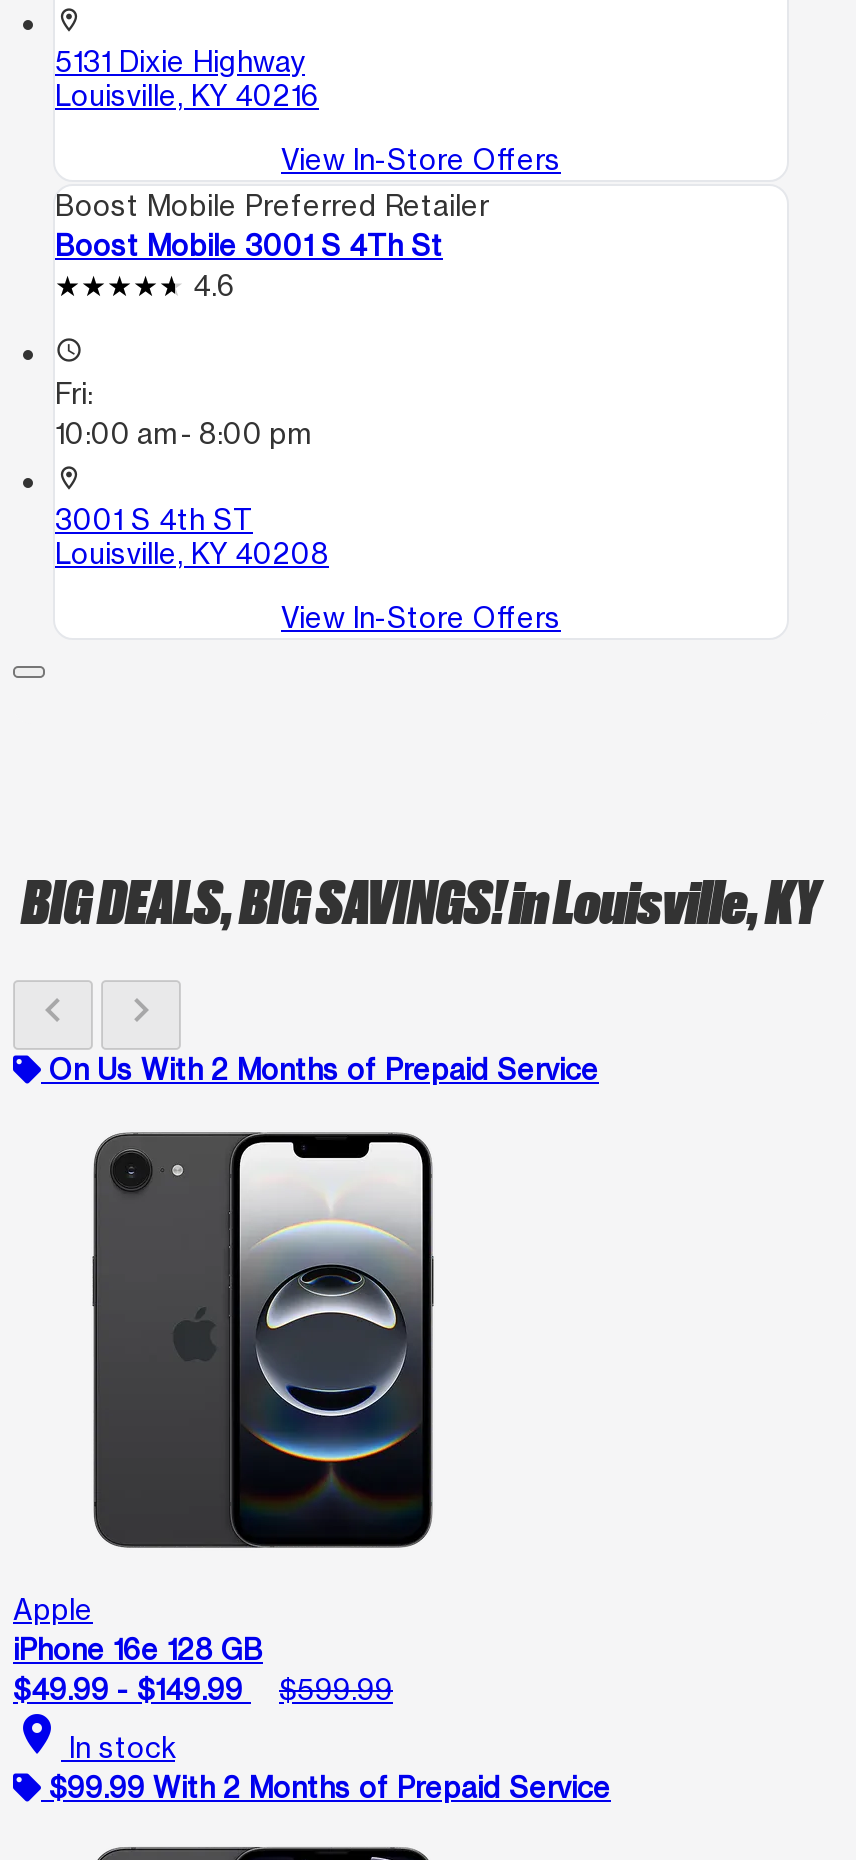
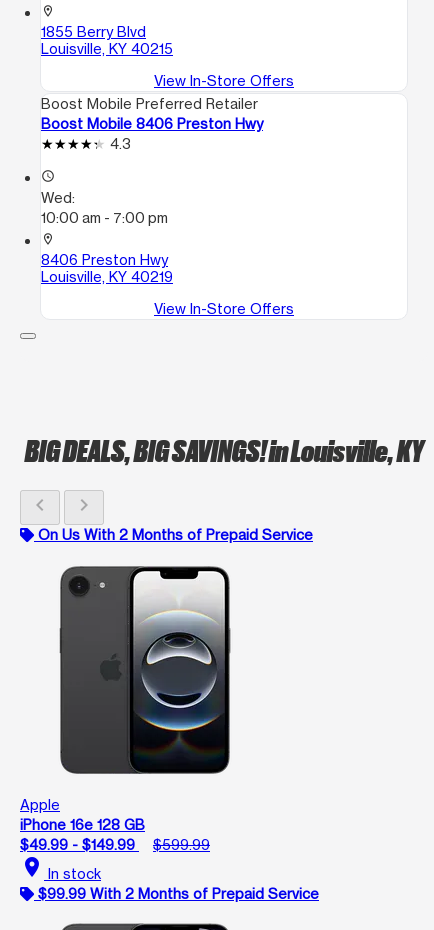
[55,45,319,113] 5131 Dixie Highway | Louisville, KY 40216 -> [41,23,173,57] 1855 Berry Blvd | Louisville, KY 40215
[55,229,443,303] Boost Mobile 3001 S 4Th St | 4.6 -> [41,115,263,152] Boost Mobile 8406 Preston Hwy | 4.3
[55,377,309,451] Fri: | 10:00 am - 8:00 pm -> [41,189,168,226] Wed: | 10:00 am - 7:00 pm
[55,502,329,570] 3001 S 4th ST | Louisville, KY 40208 -> [41,251,173,285] 8406 Preston Hwy | Louisville, KY 40219

